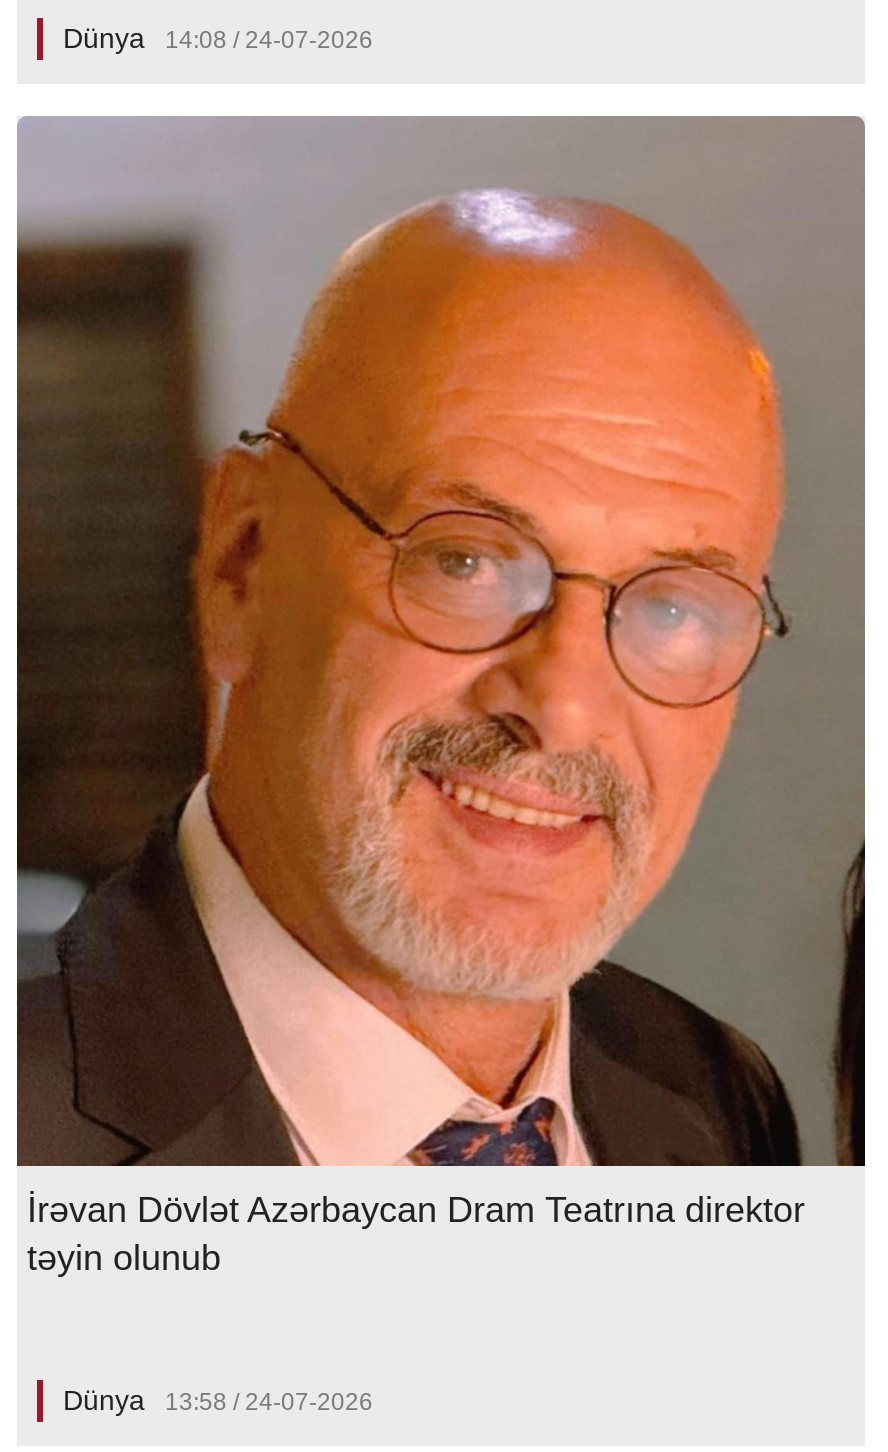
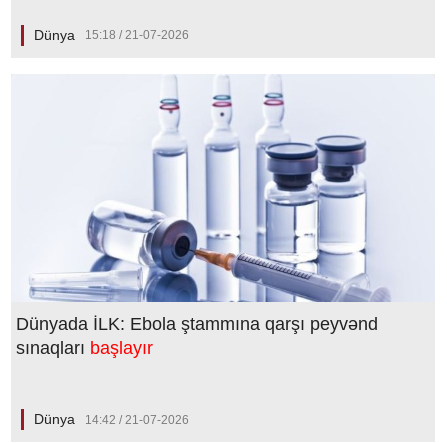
[63,22,373,54] Dünya 14:08 / 24-07-2026 -> [34,27,189,43] Dünya 15:18 / 21-07-2026
[15,115,867,1278] [image] | İrəvan Dövlət Azərbaycan Dram Teatrına direktor | təyin olunub -> [11,74,435,358] [image] | Dünyada İLK: Ebola ştammına qarşı peyvənd | sınaqları başlayır
[63,1384,373,1416] Dünya 13:58 / 24-07-2026 -> [34,411,189,427] Dünya 14:42 / 21-07-2026

